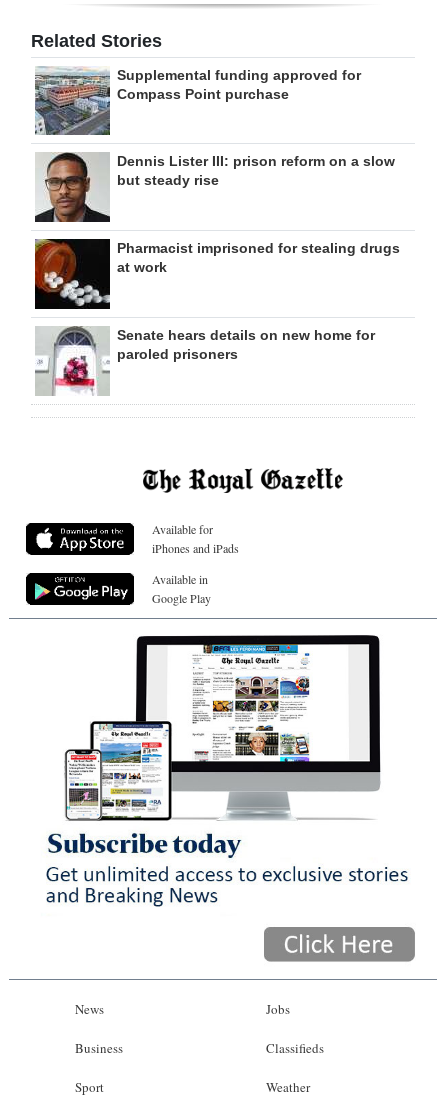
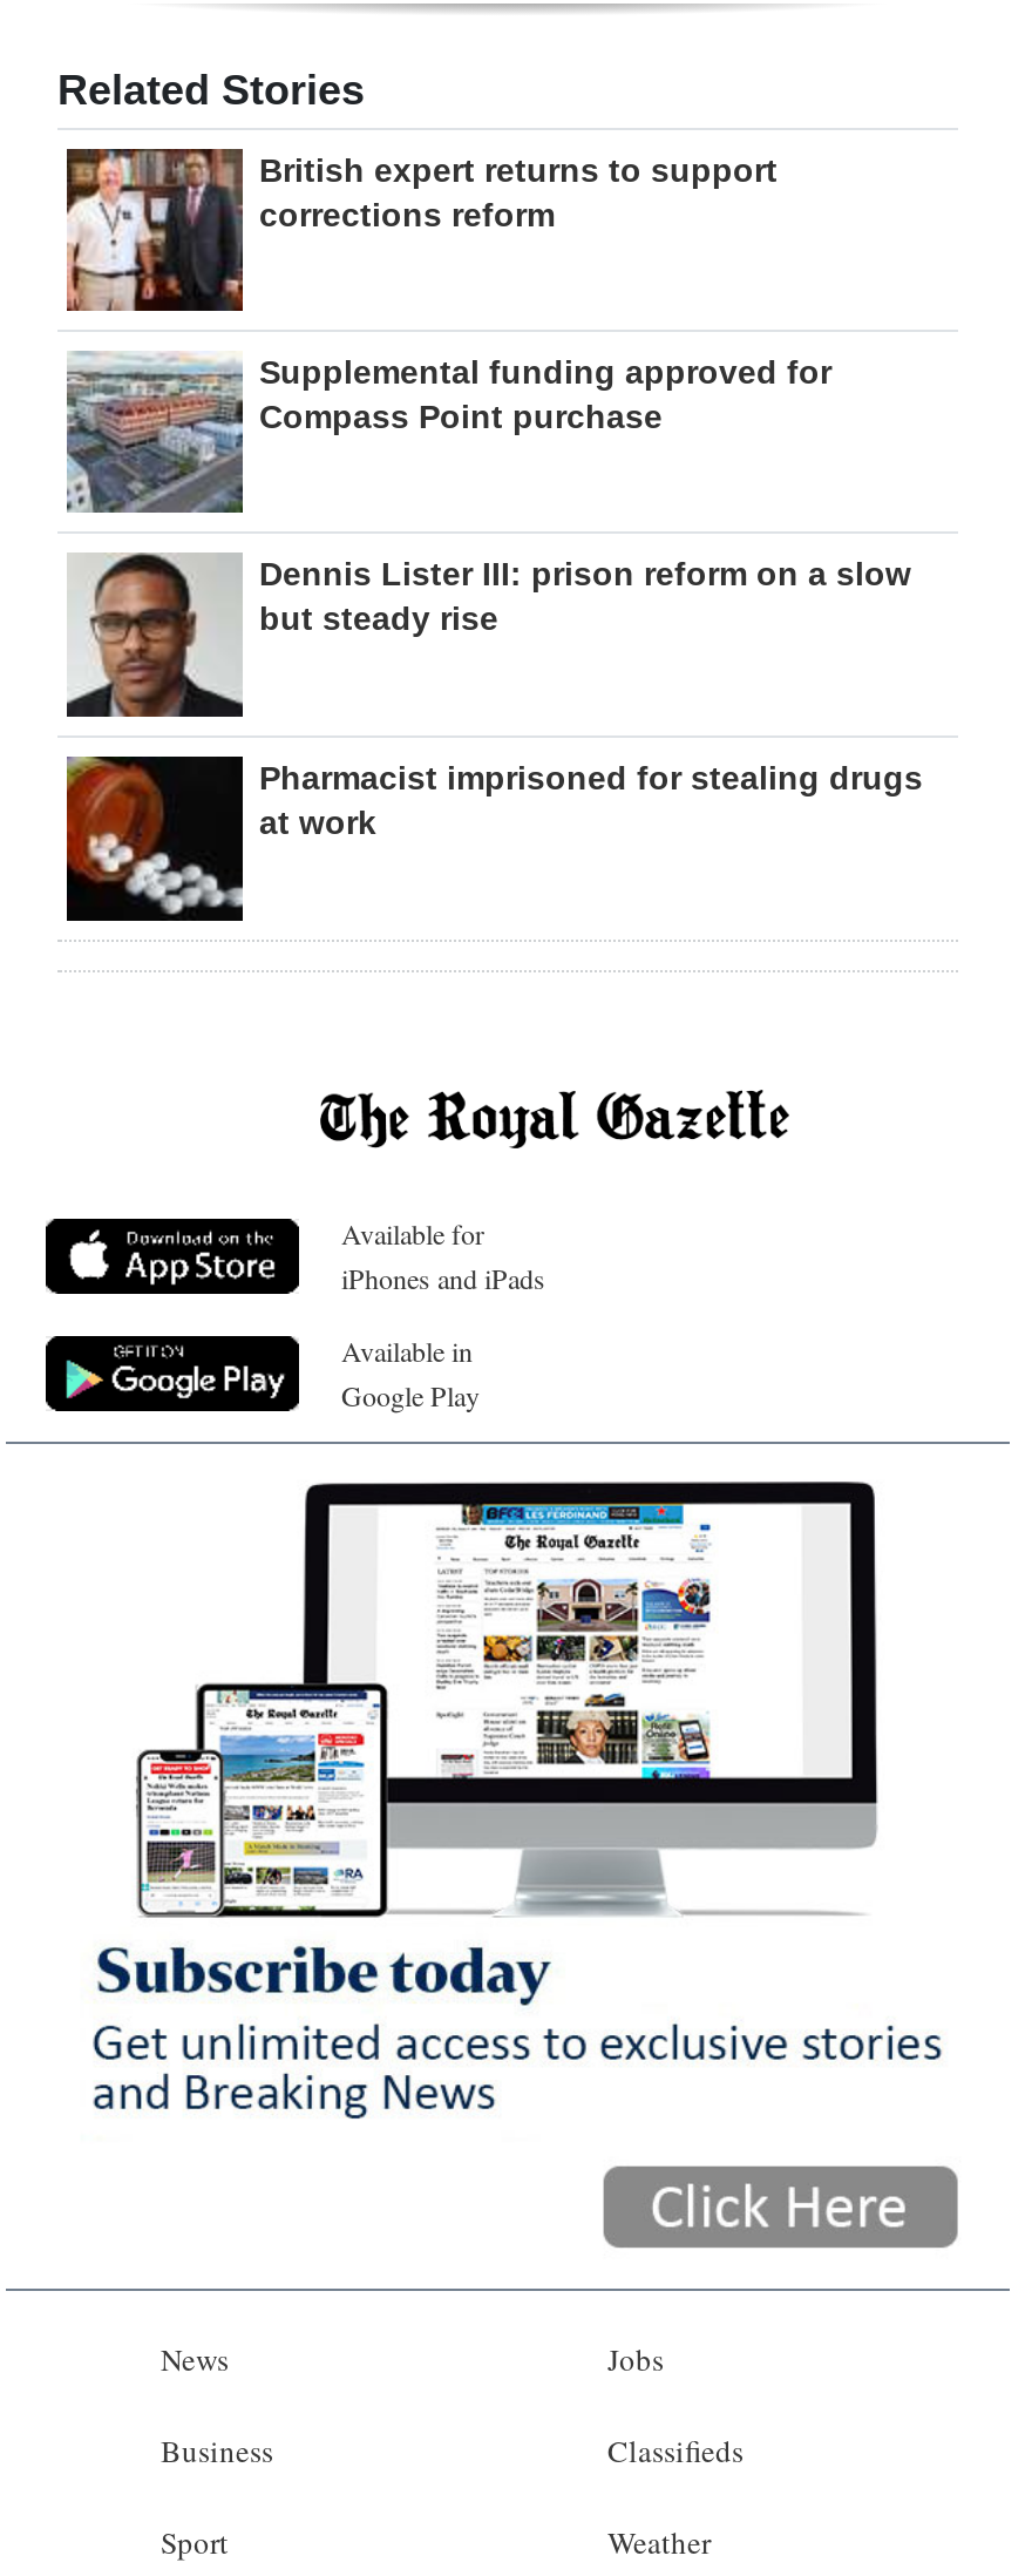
none -> [64,147,778,313] [image] | British expert returns to support | corrections reform
moved [33,65,400,275] -> [62,348,923,841]: [image] | Supplemental funding approved for | Compass Point purchase | Dennis Lister III: prison reform on a slow | but steady rise | Pharmacist imprisoned for stealing drugs | at work
[35,326,375,396] [image] | Senate hears details on new home for | paroled prisoners -> none

